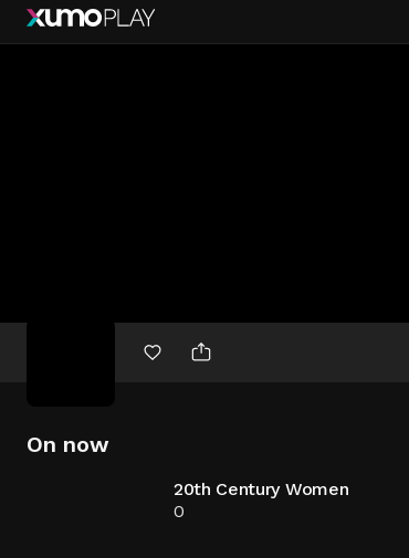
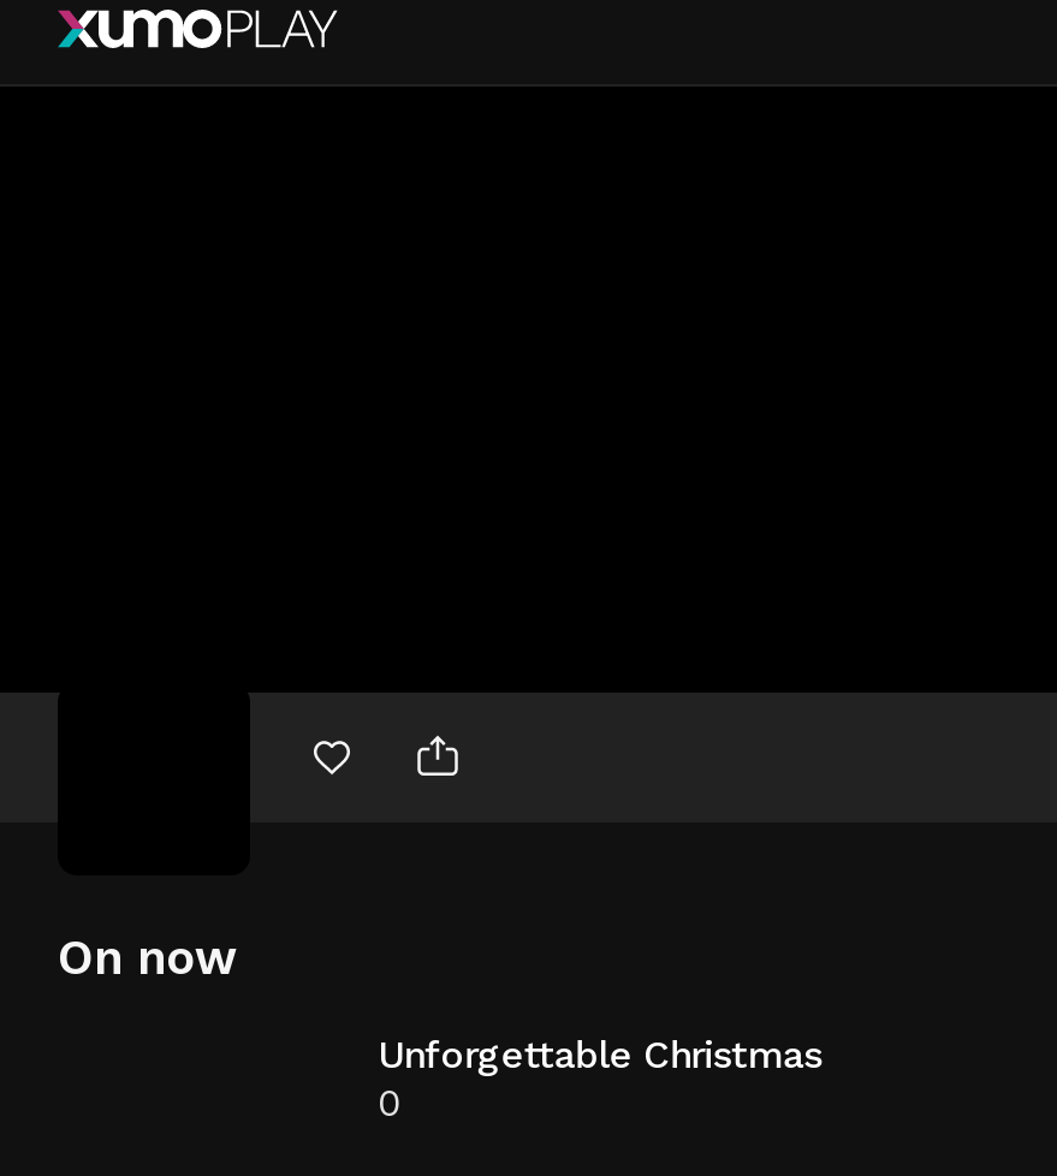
[174,478,348,499] 20th Century Women -> [378,1032,822,1077] Unforgettable Christmas

